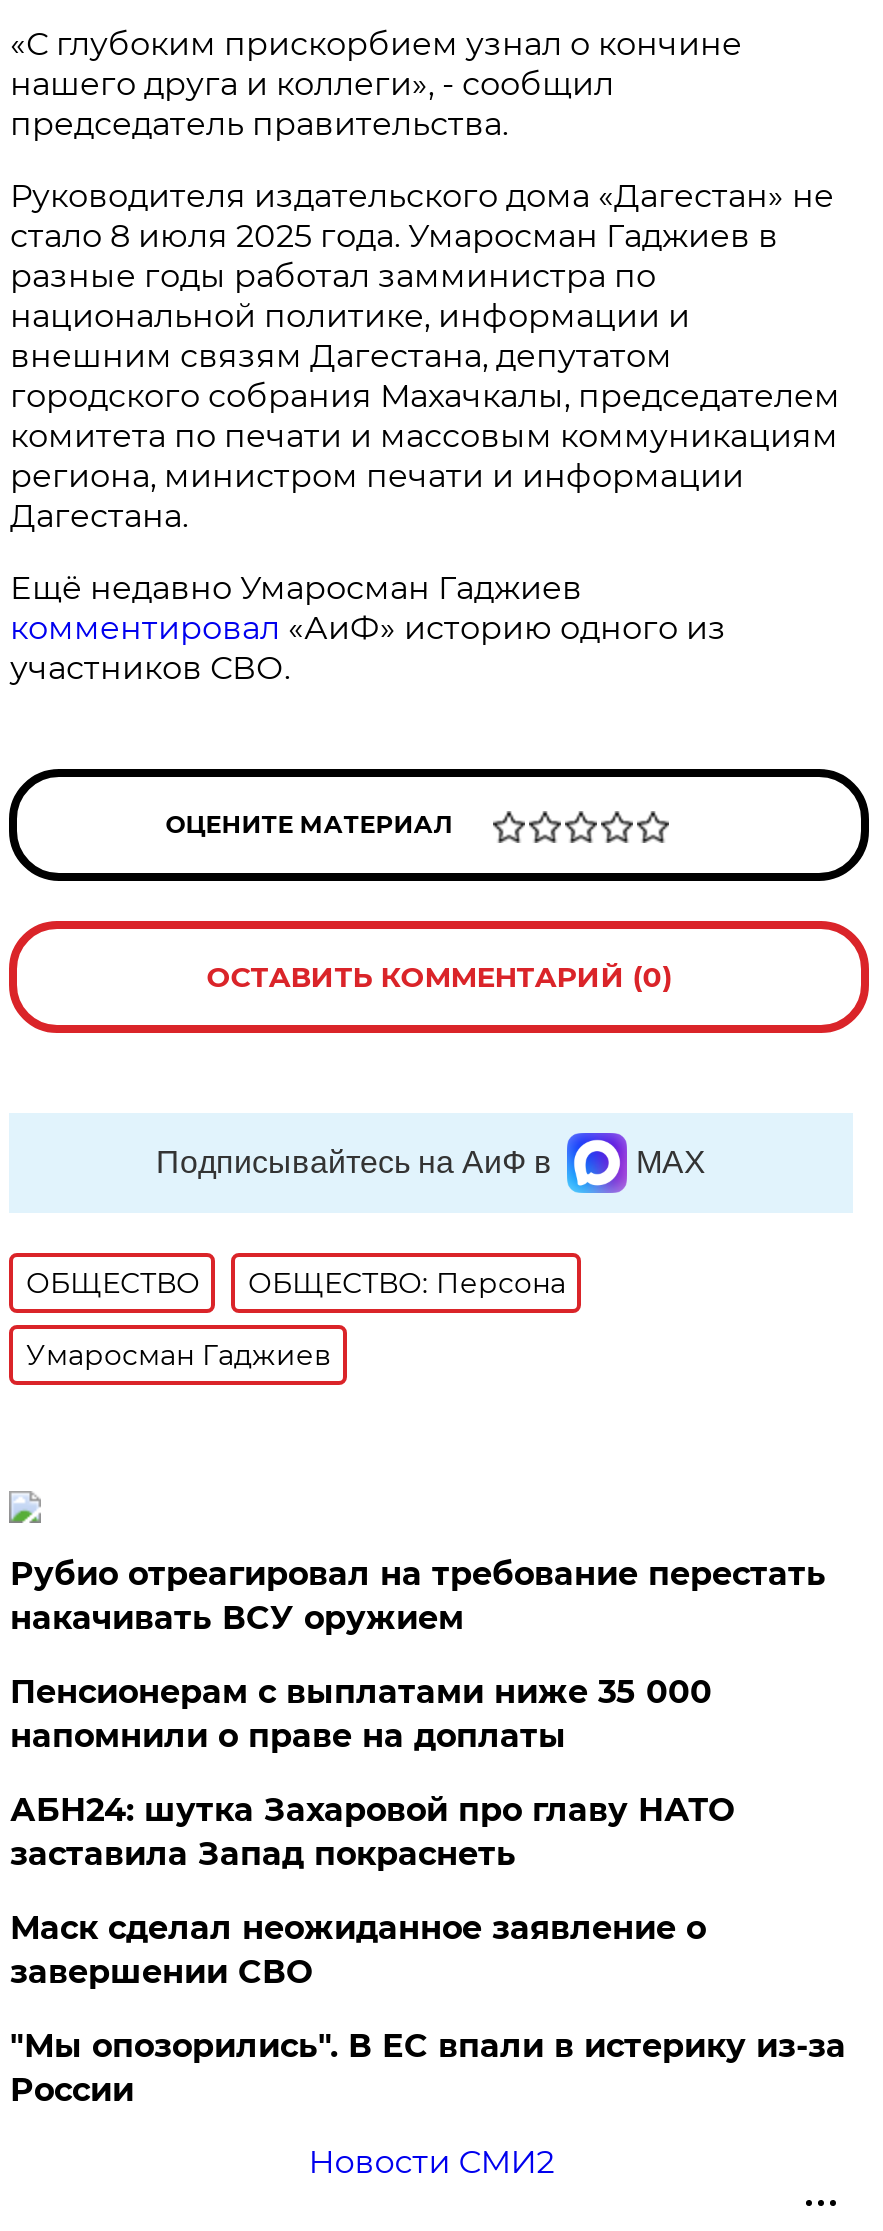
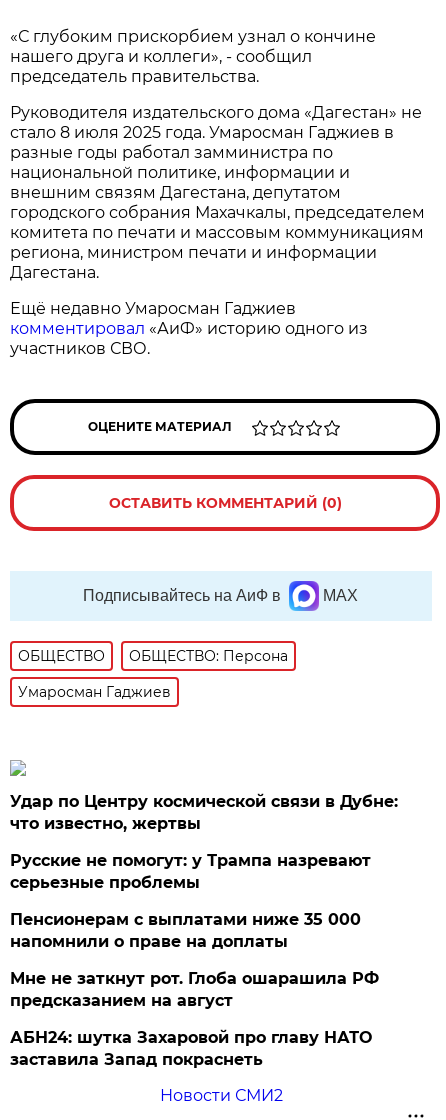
[10,1555,826,1637] Рубио отреагировал на требование перестать | накачивать ВСУ оружием -> [10,792,398,892] Удар по Центру космической связи в Дубне: | что известно, жертвы | Русские не помогут: у Трампа назревают | серьезные проблемы
moved [10,1673,712,1755] -> [10,910,361,951]: Пенсионерам с выплатами ниже 35 000 | напомнили о праве на доплаты
none -> [10,969,379,1010] Мне не заткнут рот. Глоба ошарашила РФ | предсказанием на август
moved [10,1791,734,1873] -> [10,1028,372,1069]: АБН24: шутка Захаровой про главу НАТО | заставила Запад покраснеть
[10,1909,846,2109] Маск сделал неожиданное заявление о | завершении СВО | "Мы опозорились". В ЕС впали в истерику из-за | России -> none

